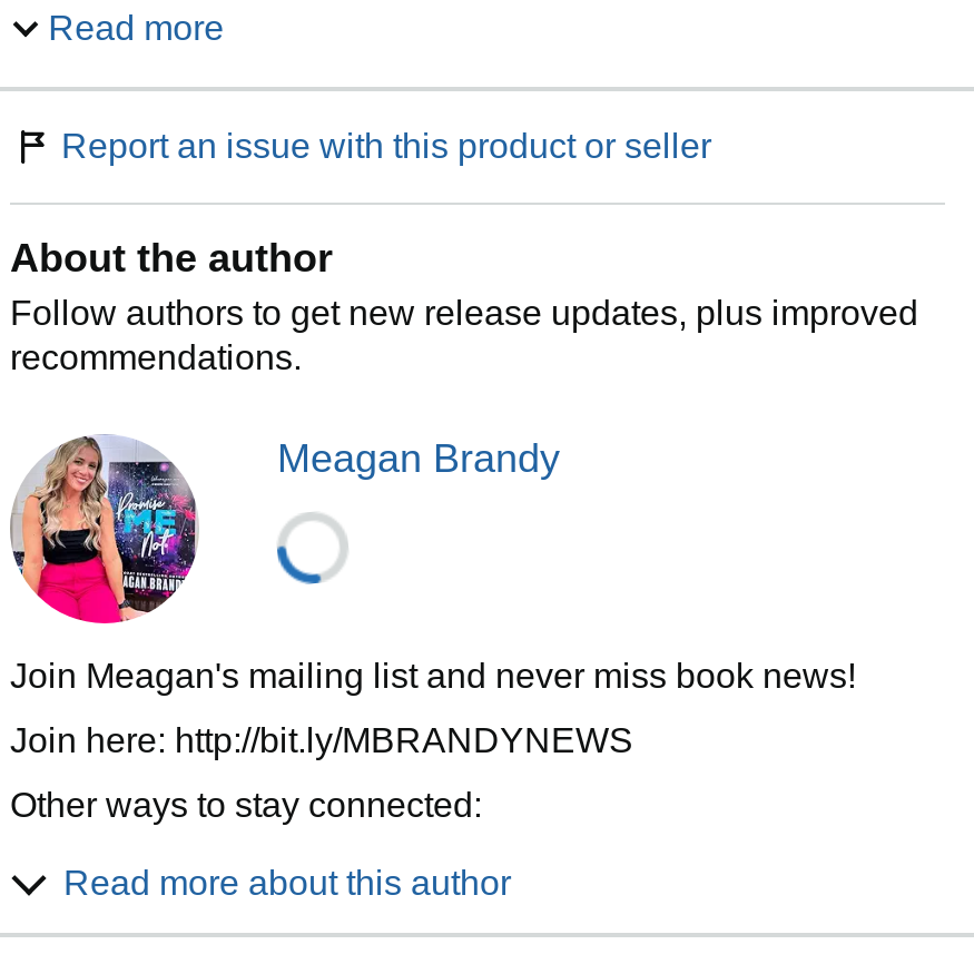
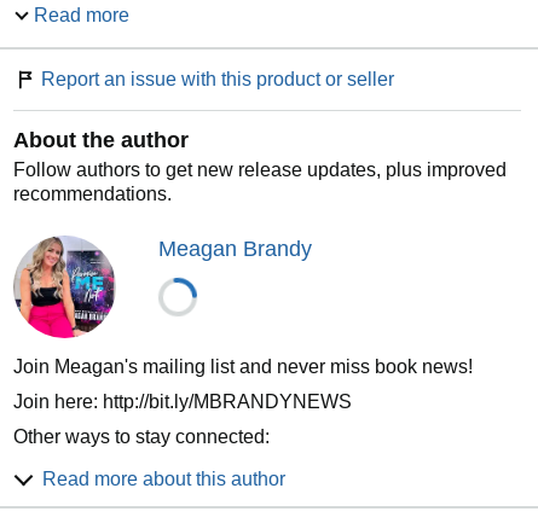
[275,512,346,586] [image] -> [160,277,198,316] [image]

